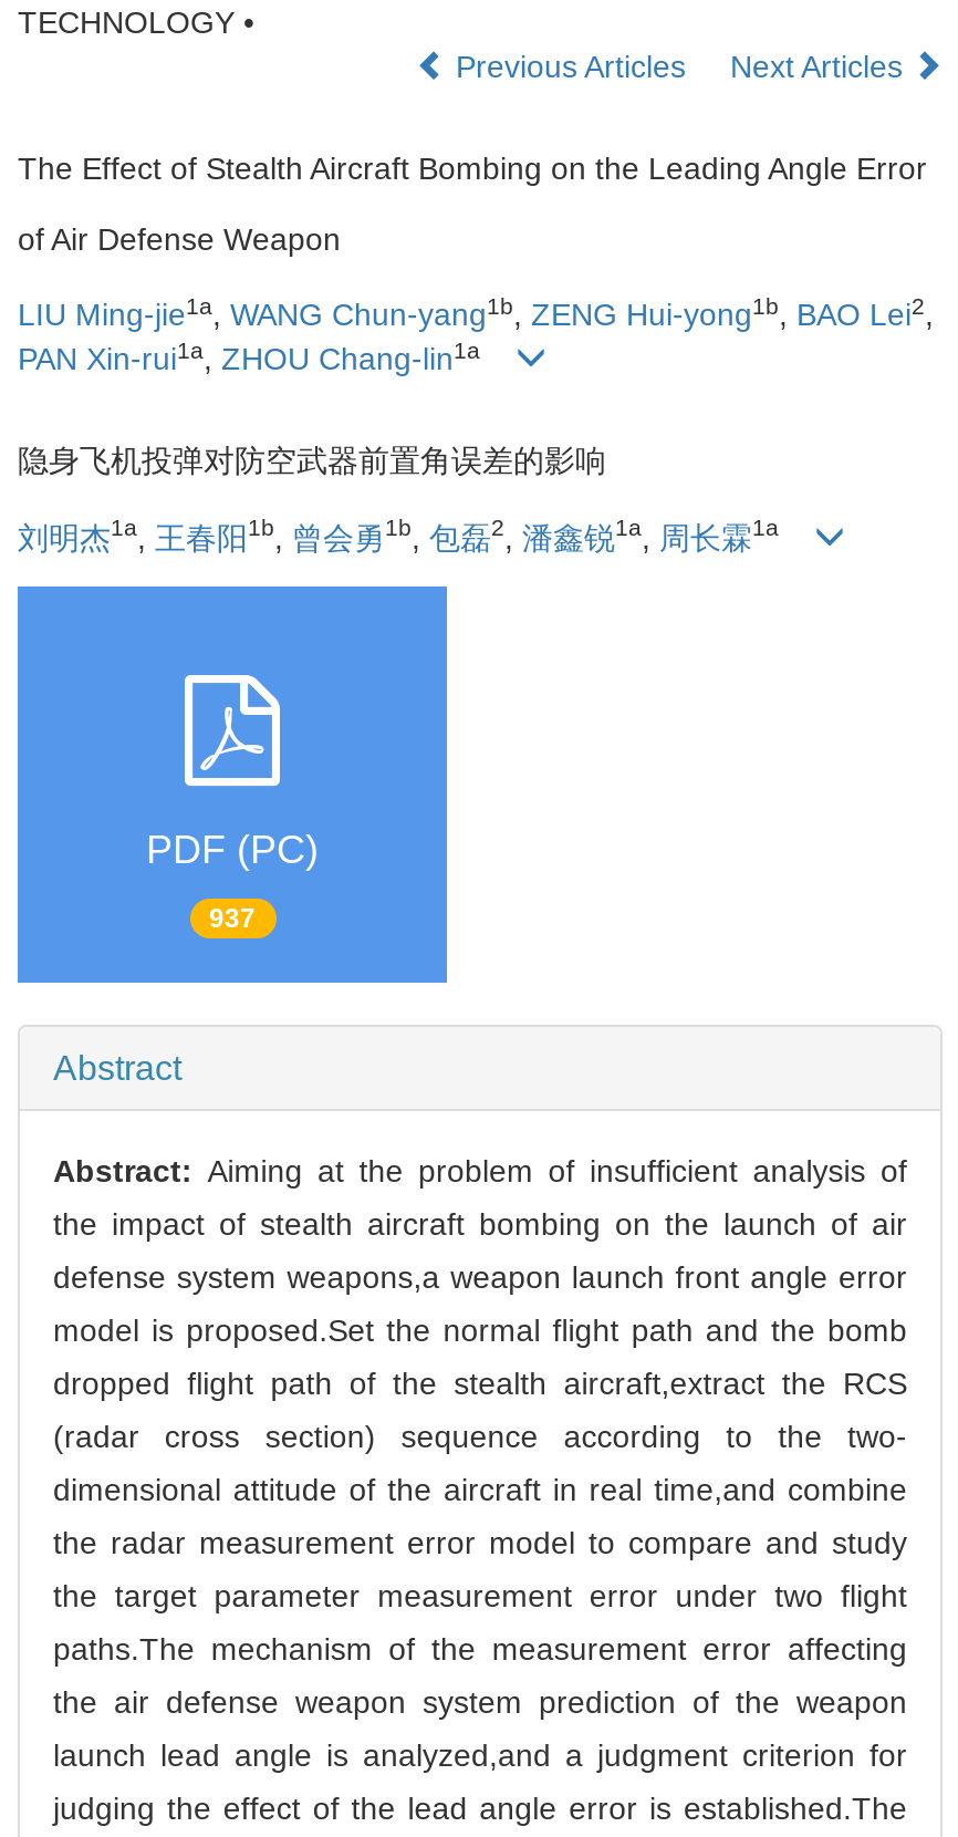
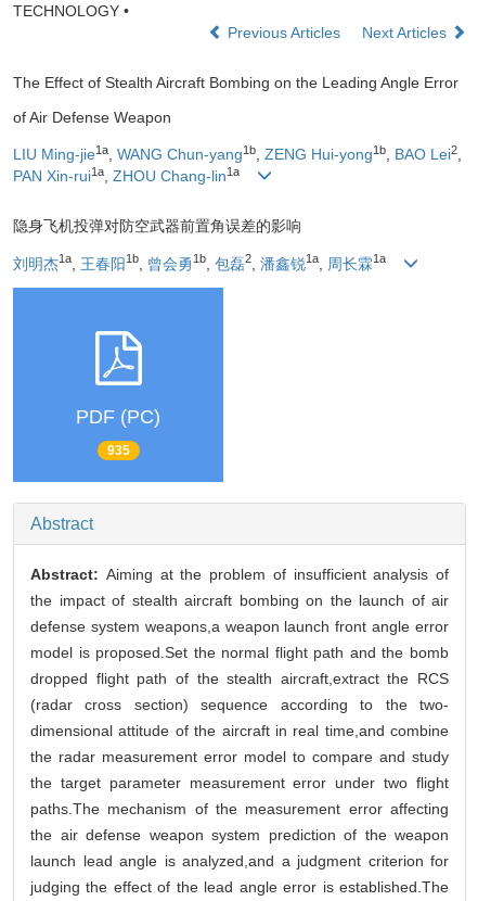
[209,904,256,935] 937 -> [107,443,130,459] 935

